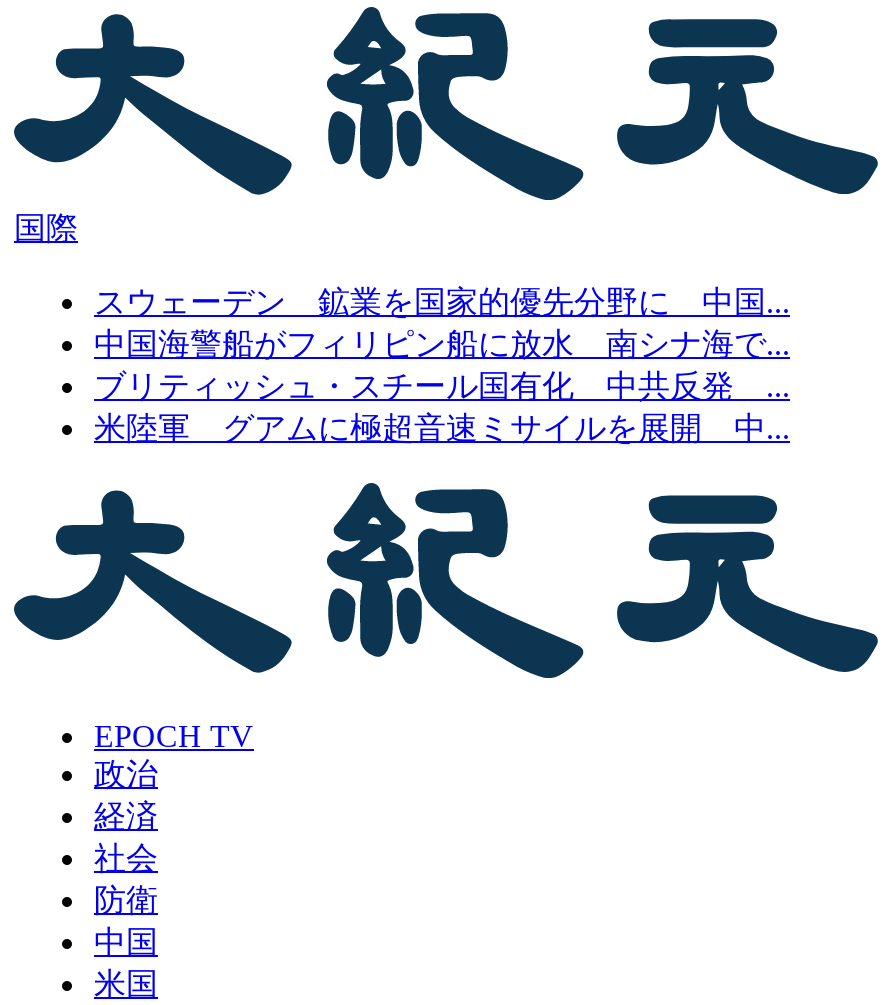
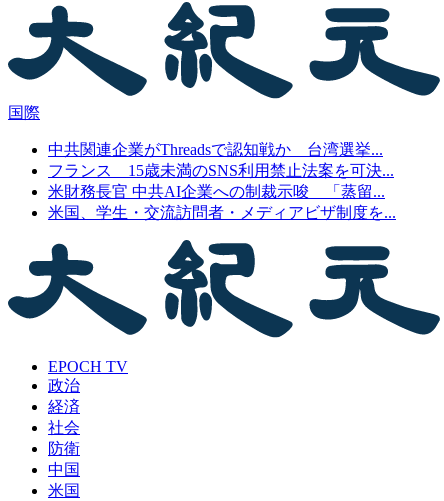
[94,286,790,446] スウェーデン 鉱業を国家的優先分野に 中国... | 中国海警船がフィリピン船に放水 南シナ海で... | ブリティッシュ・スチール国有化 中共反発 ... | 米陸軍 グアムに極超音速ミサイルを展開 中... -> [48,141,396,221] 中共関連企業がThreadsで認知戦か 台湾選挙... | フランス 15歳未満のSNS利用禁止法案を可決... | 米財務長官 中共AI企業への制裁示唆 「蒸留... | 米国、学生・交流訪問者・メディアビザ制度を...

